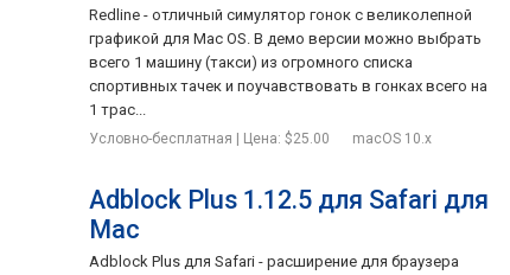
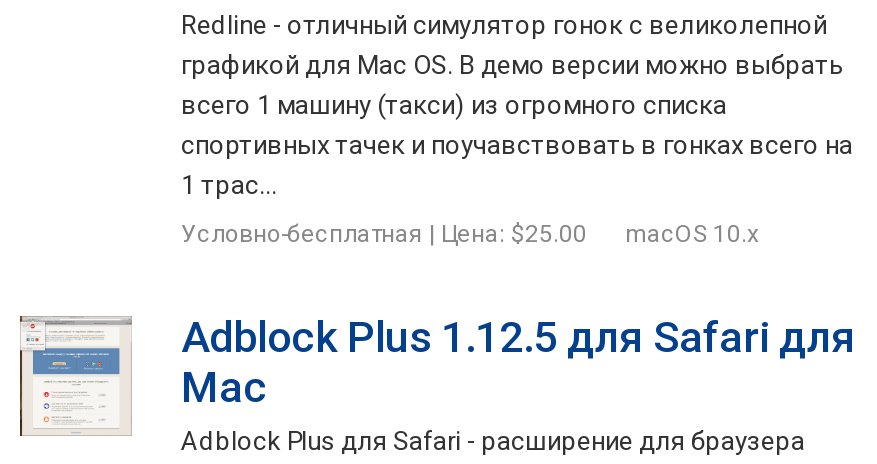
none -> [18,314,134,438] [image]

